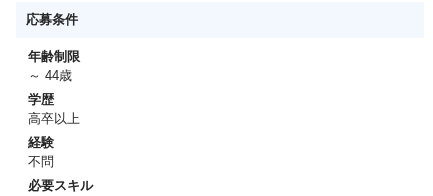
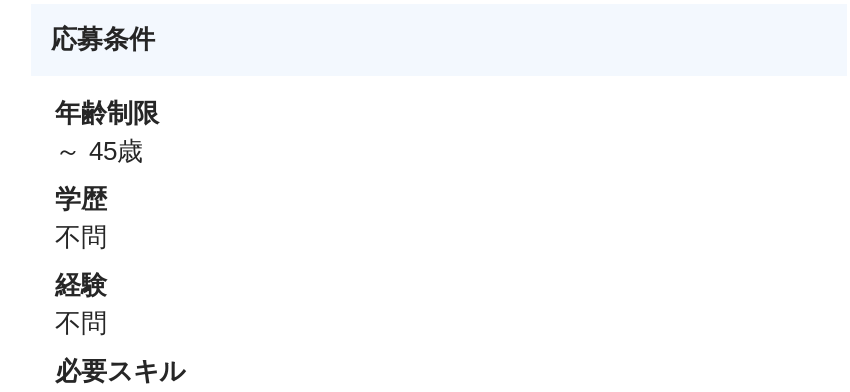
[28,68,72,83] ～ 44歳 -> [55,136,143,166] ～ 45歳
[28,111,80,126] 高卒以上 -> [55,222,107,252] 不問

